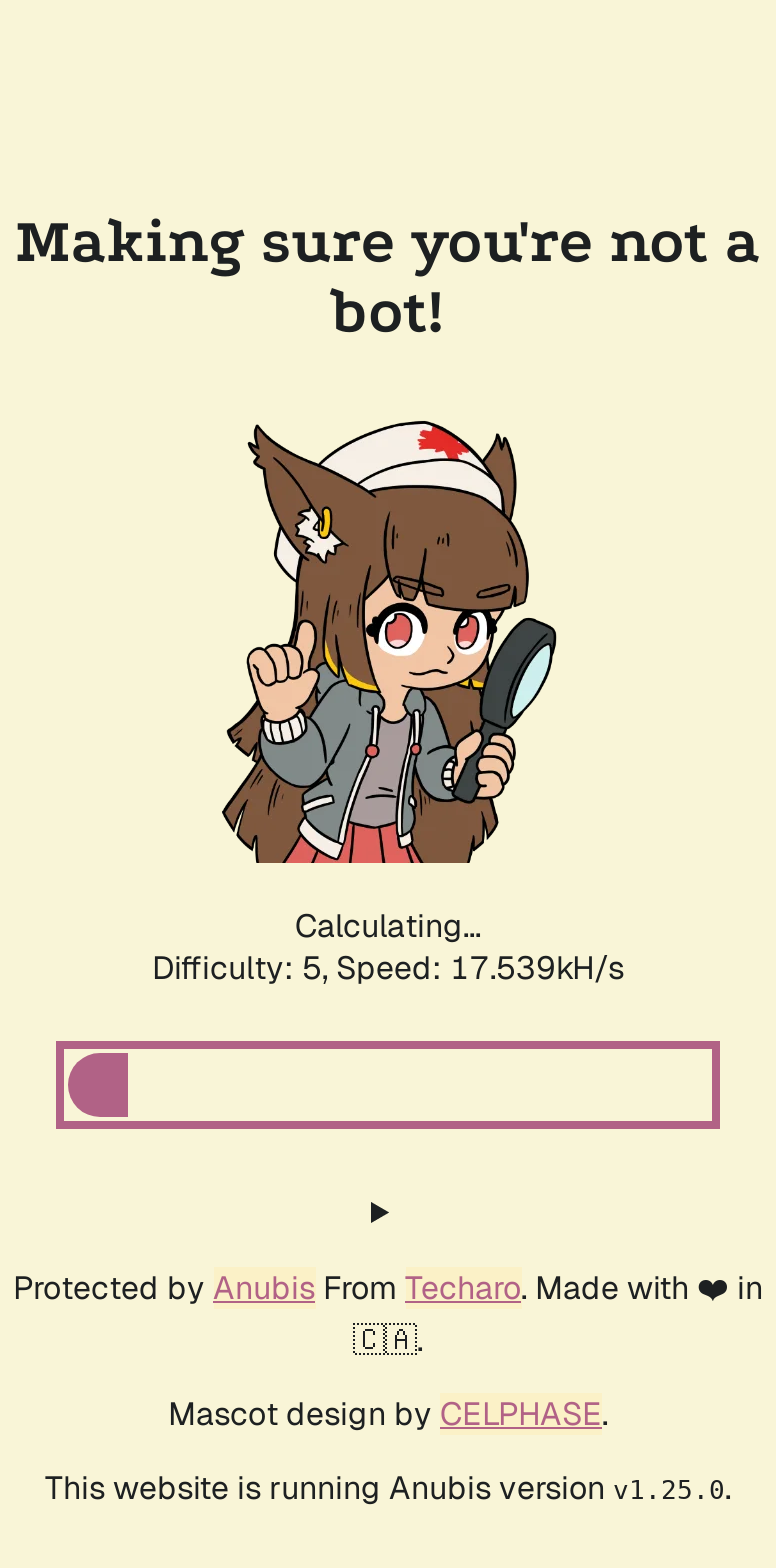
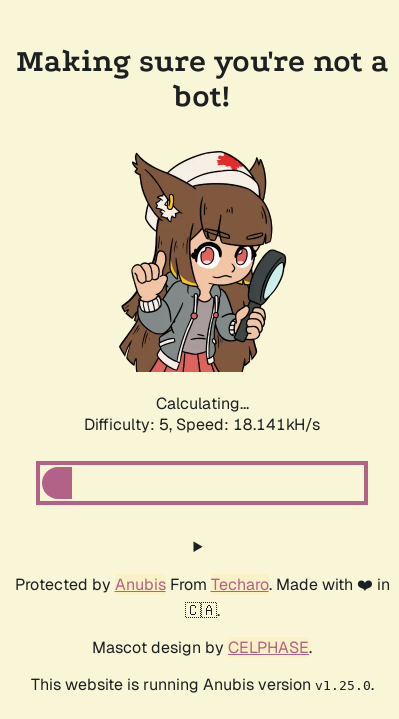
[152,947,624,989] Difficulty: 5, Speed: 17.539kH/s -> [84,414,320,435] Difficulty: 5, Speed: 18.141kH/s

